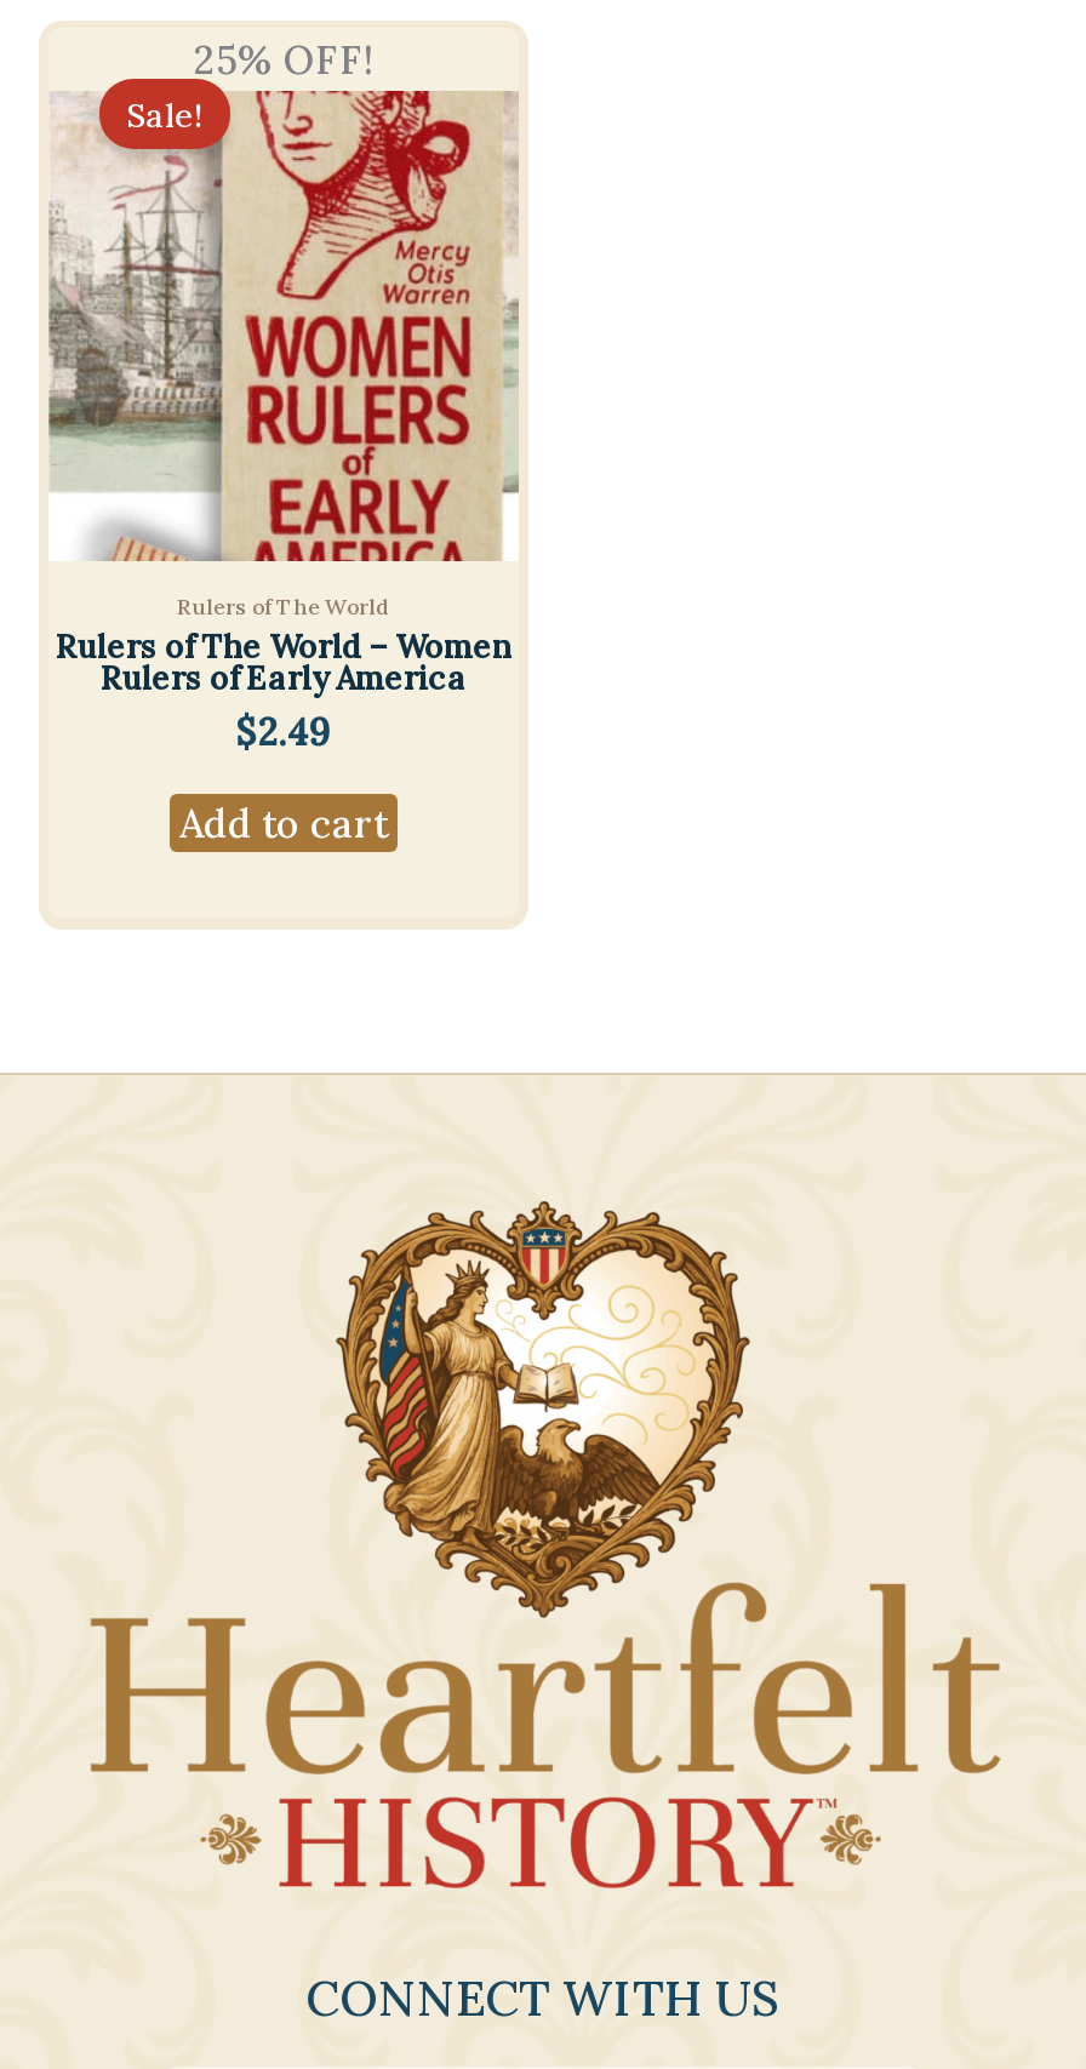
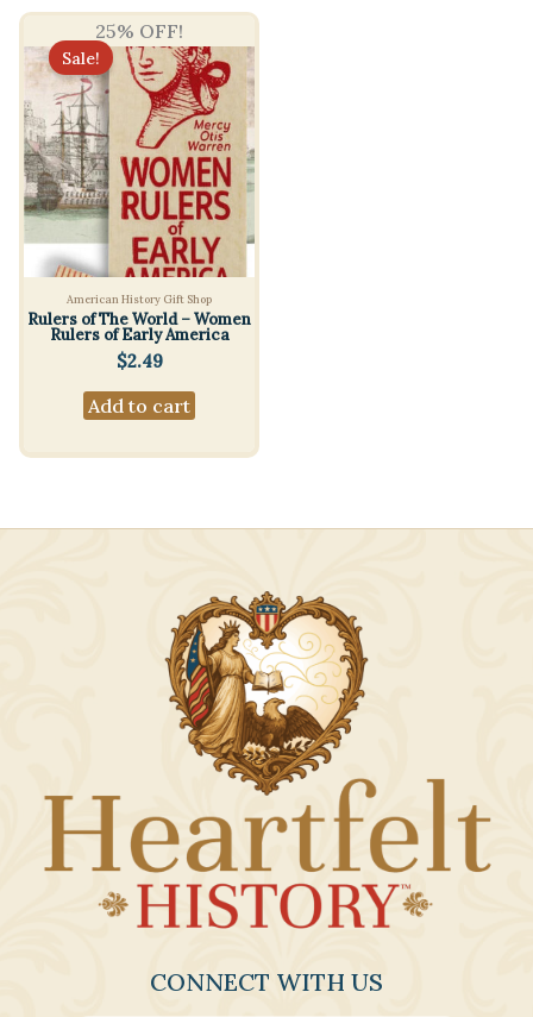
[177,593,390,620] Rulers of The World -> [67,293,212,306] American History Gift Shop

